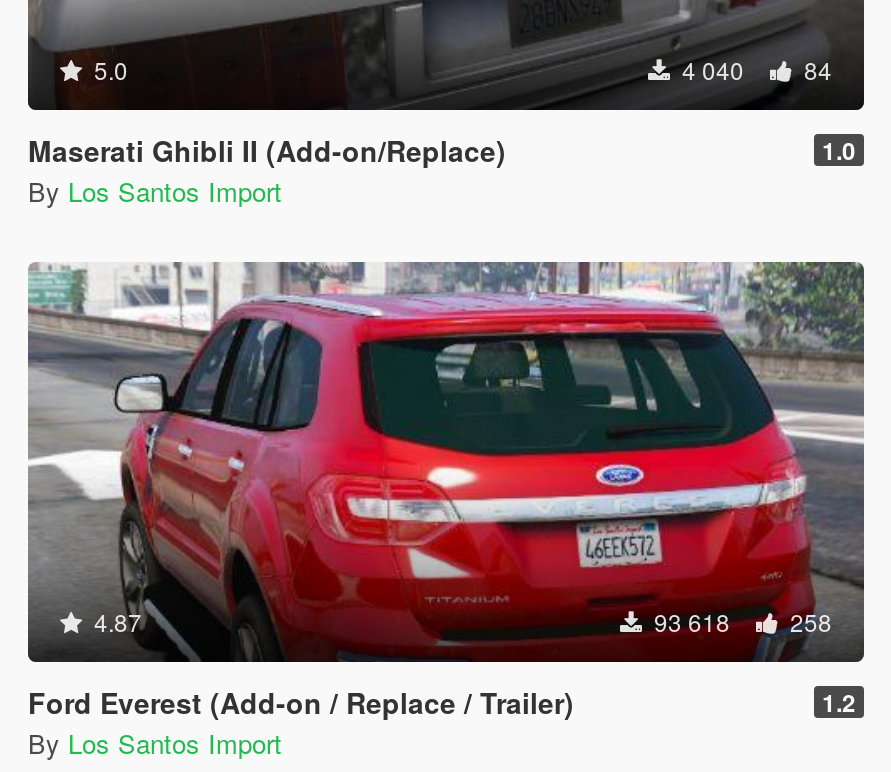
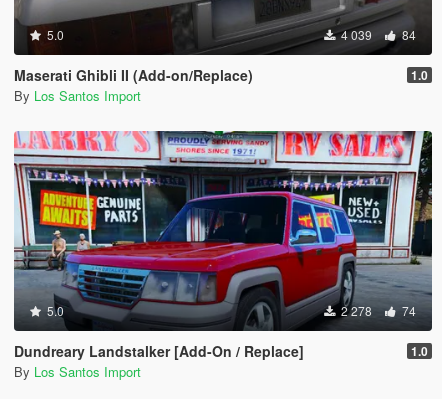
[676,52,832,86] 4 040 84 -> [338,26,416,43] 4 039 84
[26,260,864,662] [image] | 4.87 | 93 618 | 258 -> [13,130,432,331] [image] | 5.0 | 2 278 | 74
[28,682,856,722] Ford Everest (Add-on / Replace / Trailer) | 1.2 -> [14,341,428,361] Dundreary Landstalker [Add-On / Replace] | 1.0

